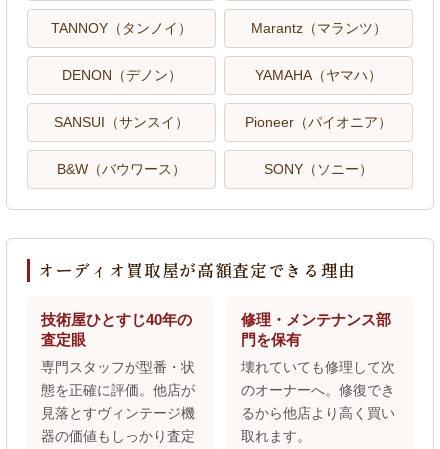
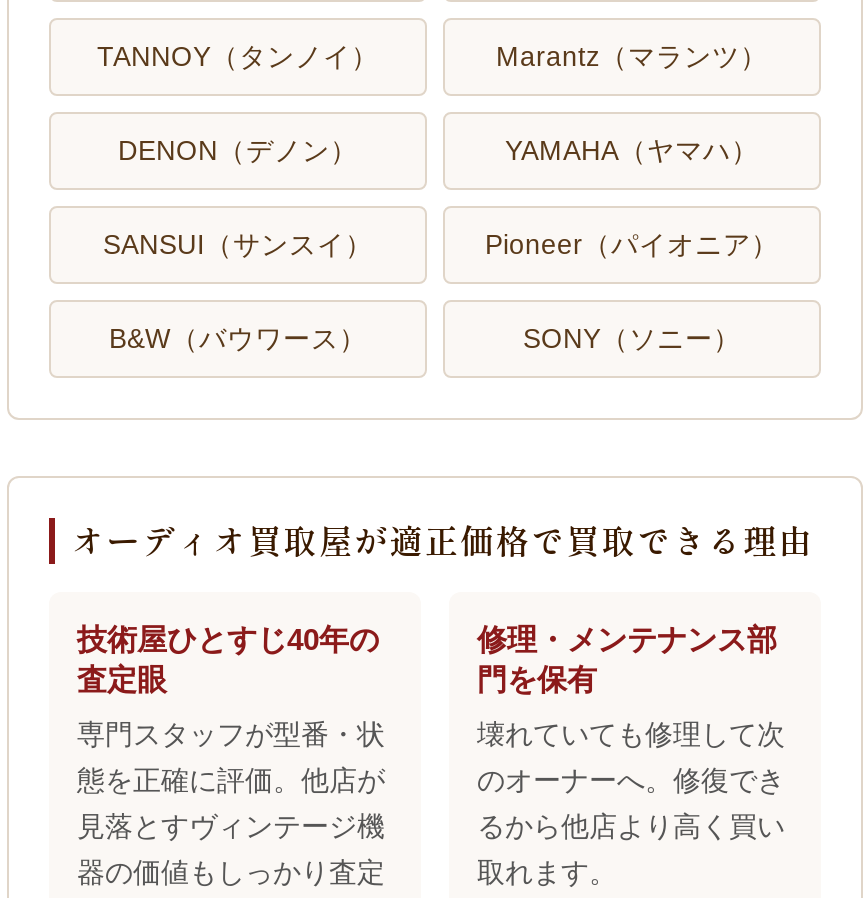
[38,258,356,282] オーディオ買取屋が高額査定できる理由 -> [71,517,813,565] オーディオ買取屋が適正価格で買取できる理由

